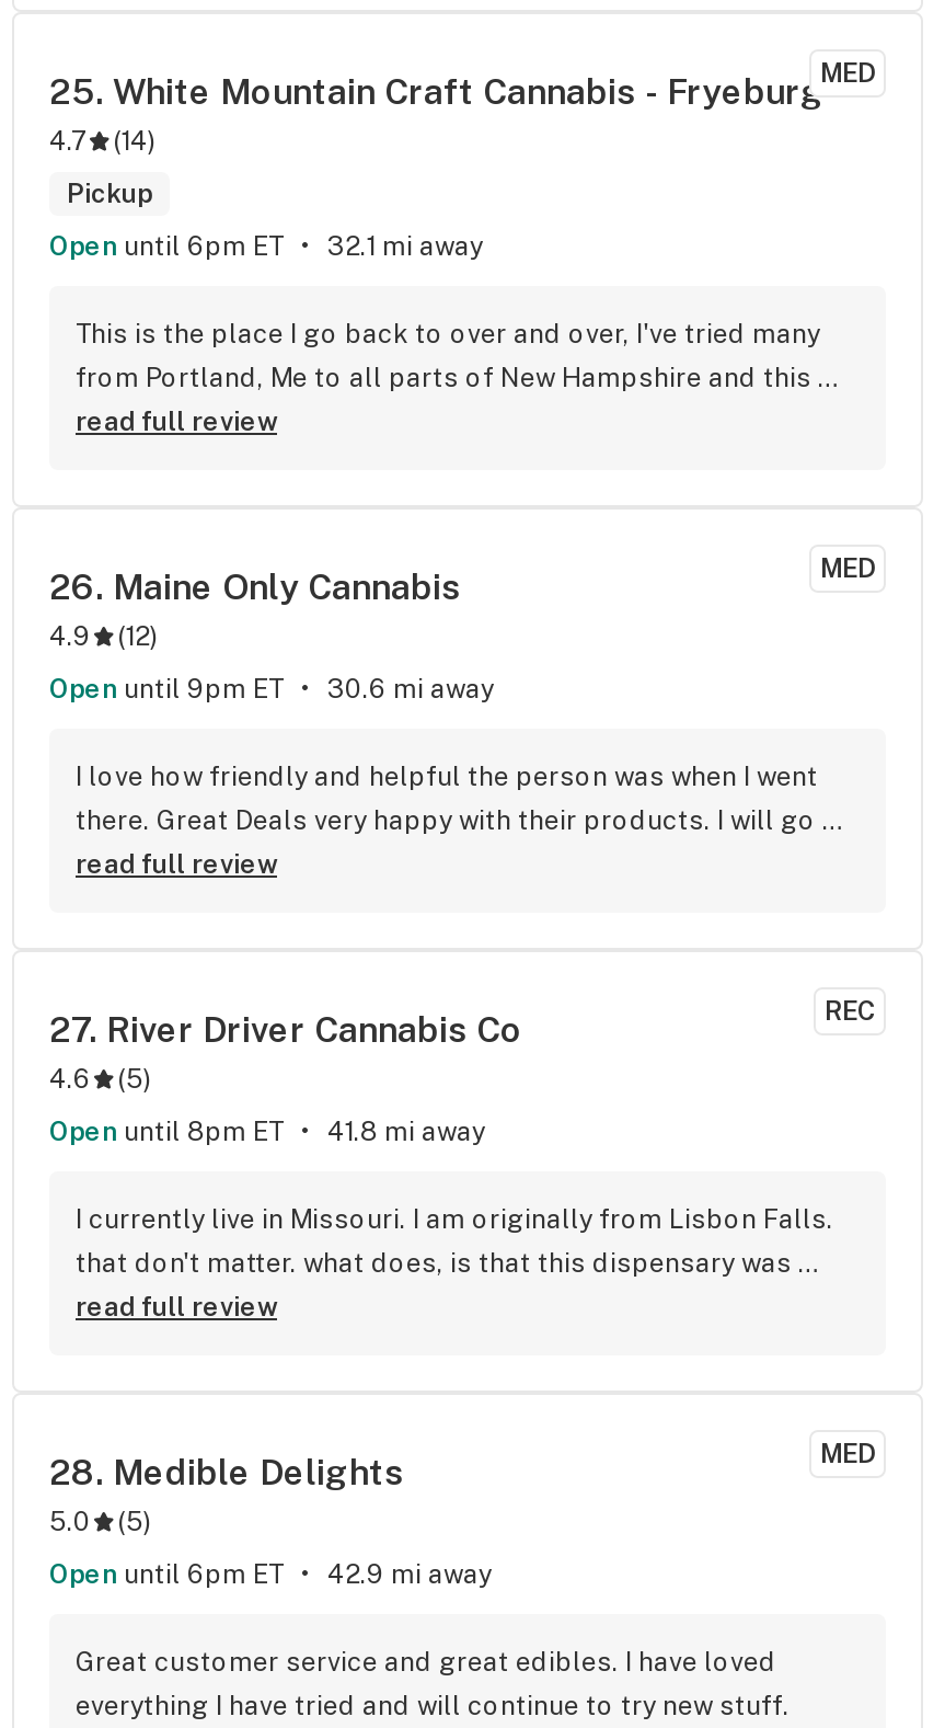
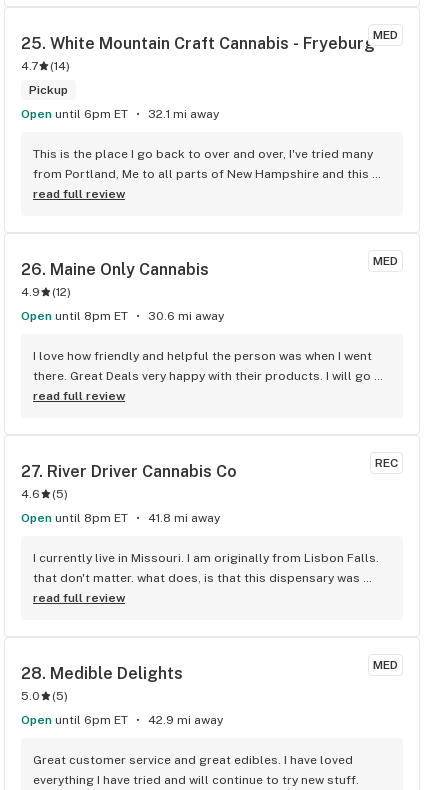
[69,674,284,705] Open until 9pm ET -> [30,309,128,323] Open until 8pm ET

